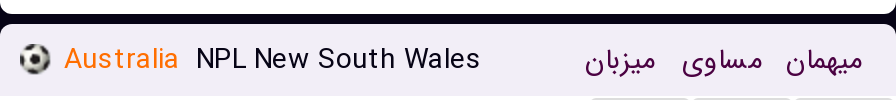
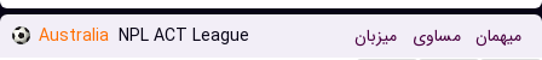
[64,38,482,82] Australia NPL New South Wales -> [39,23,249,49] Australia NPL ACT League

